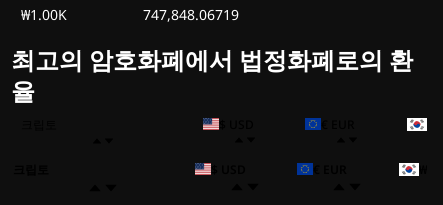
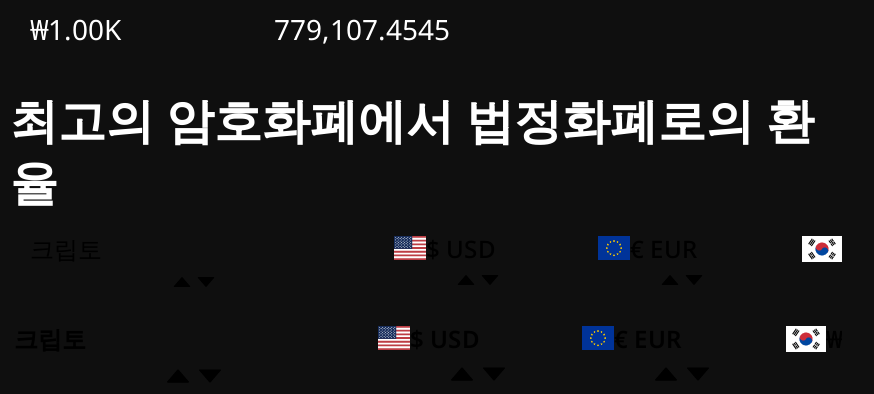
[143,5,239,24] 747,848.06719 -> [274,10,450,48] 779,107.4545

